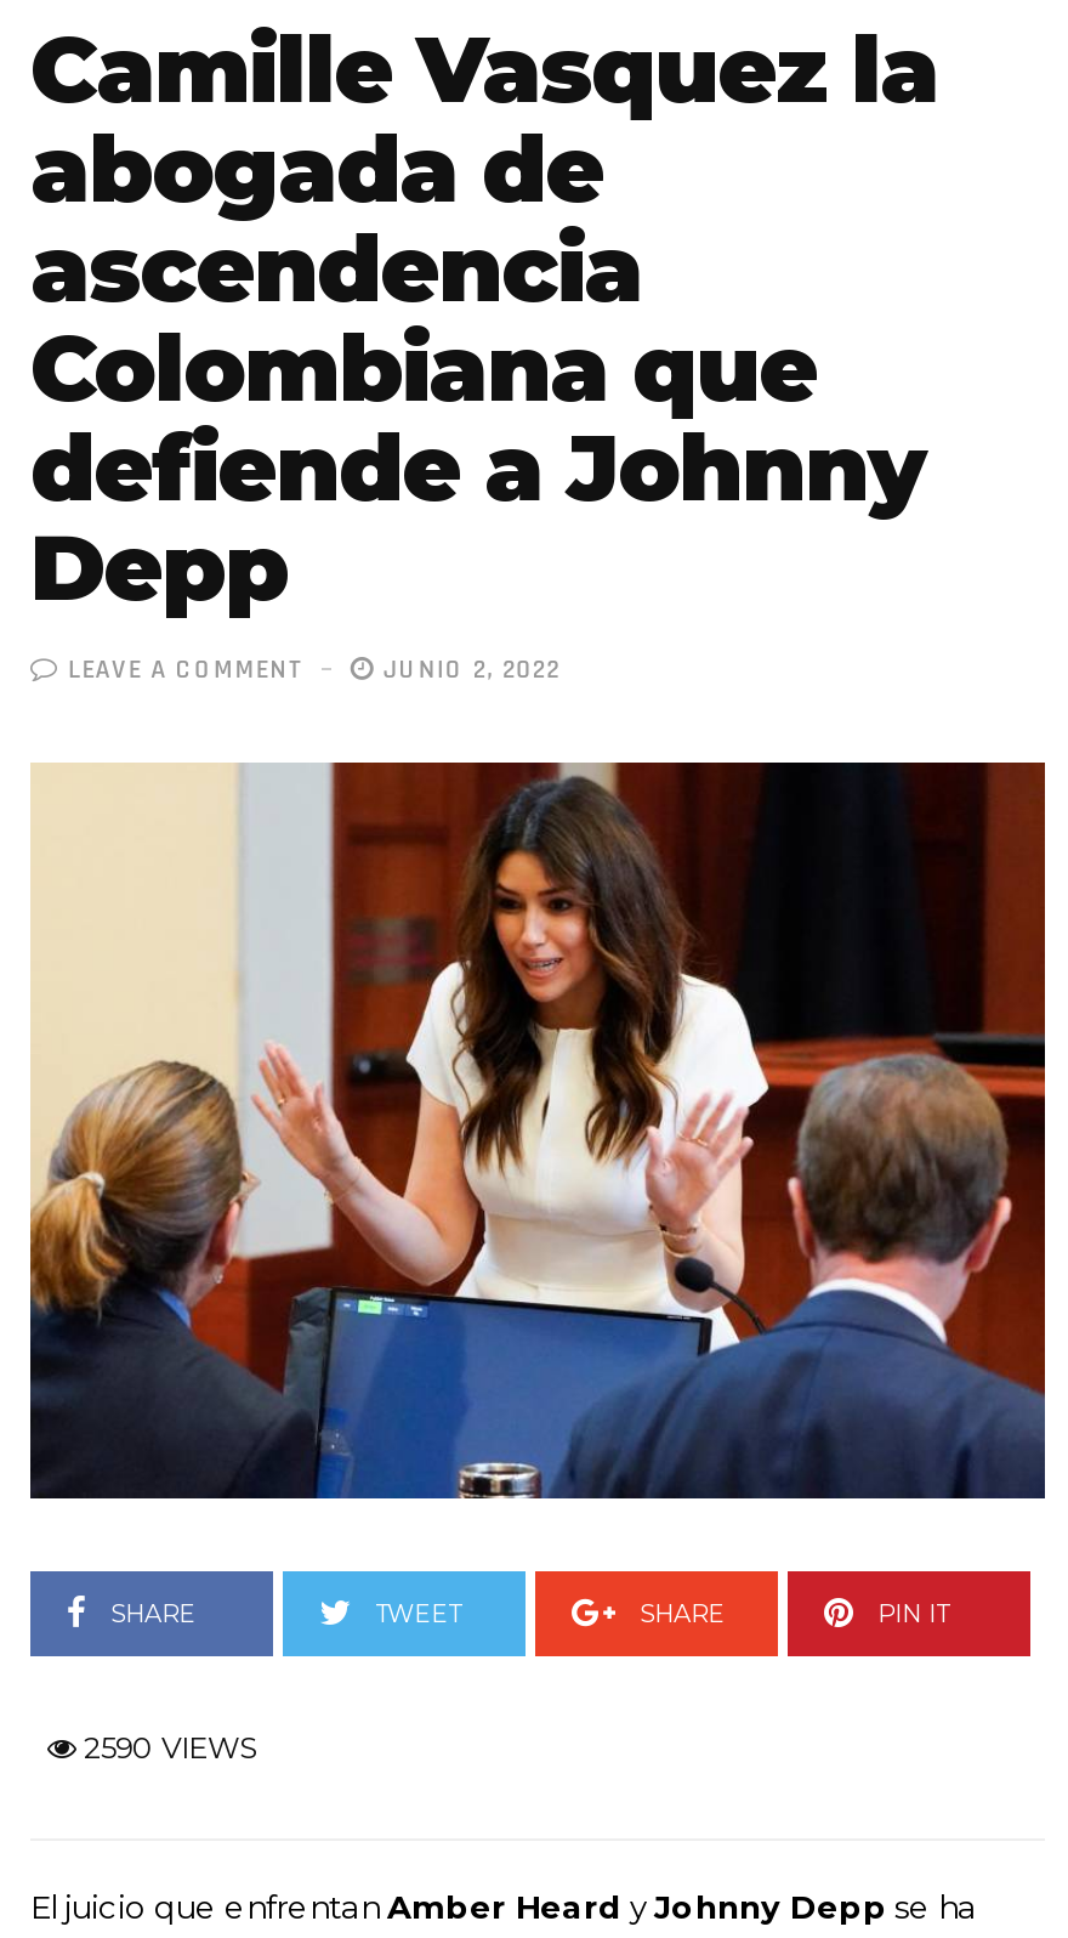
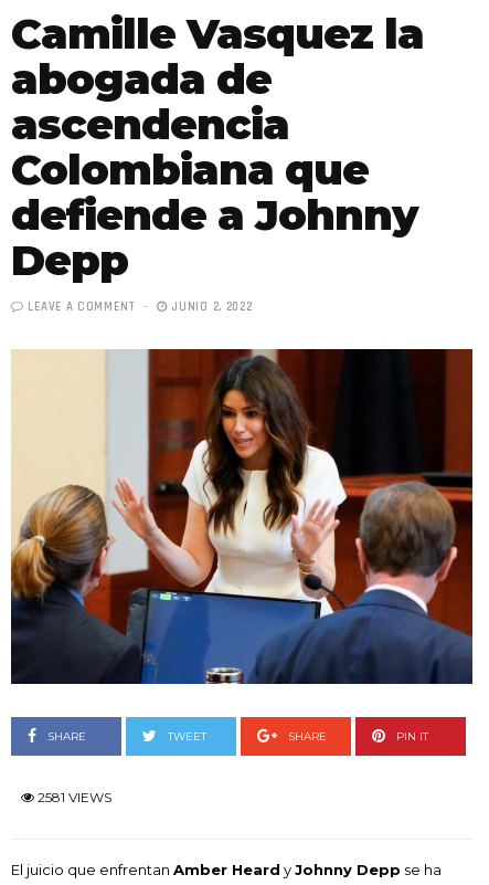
[76,1729,256,1765] 2590 VIEWS -> [34,788,111,805] 2581 VIEWS

